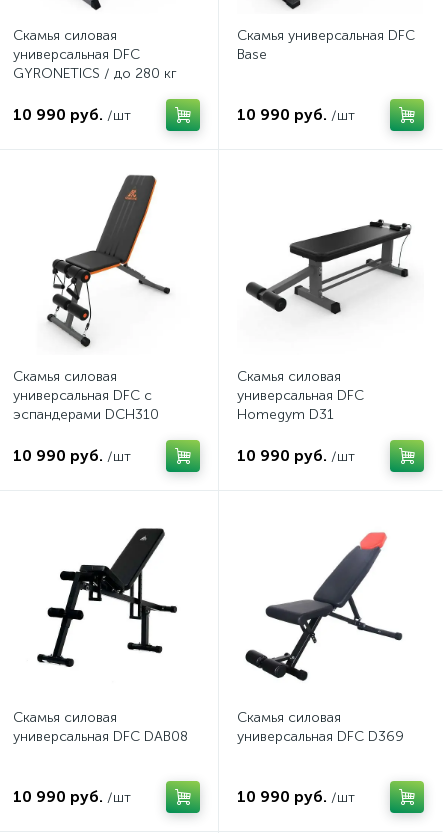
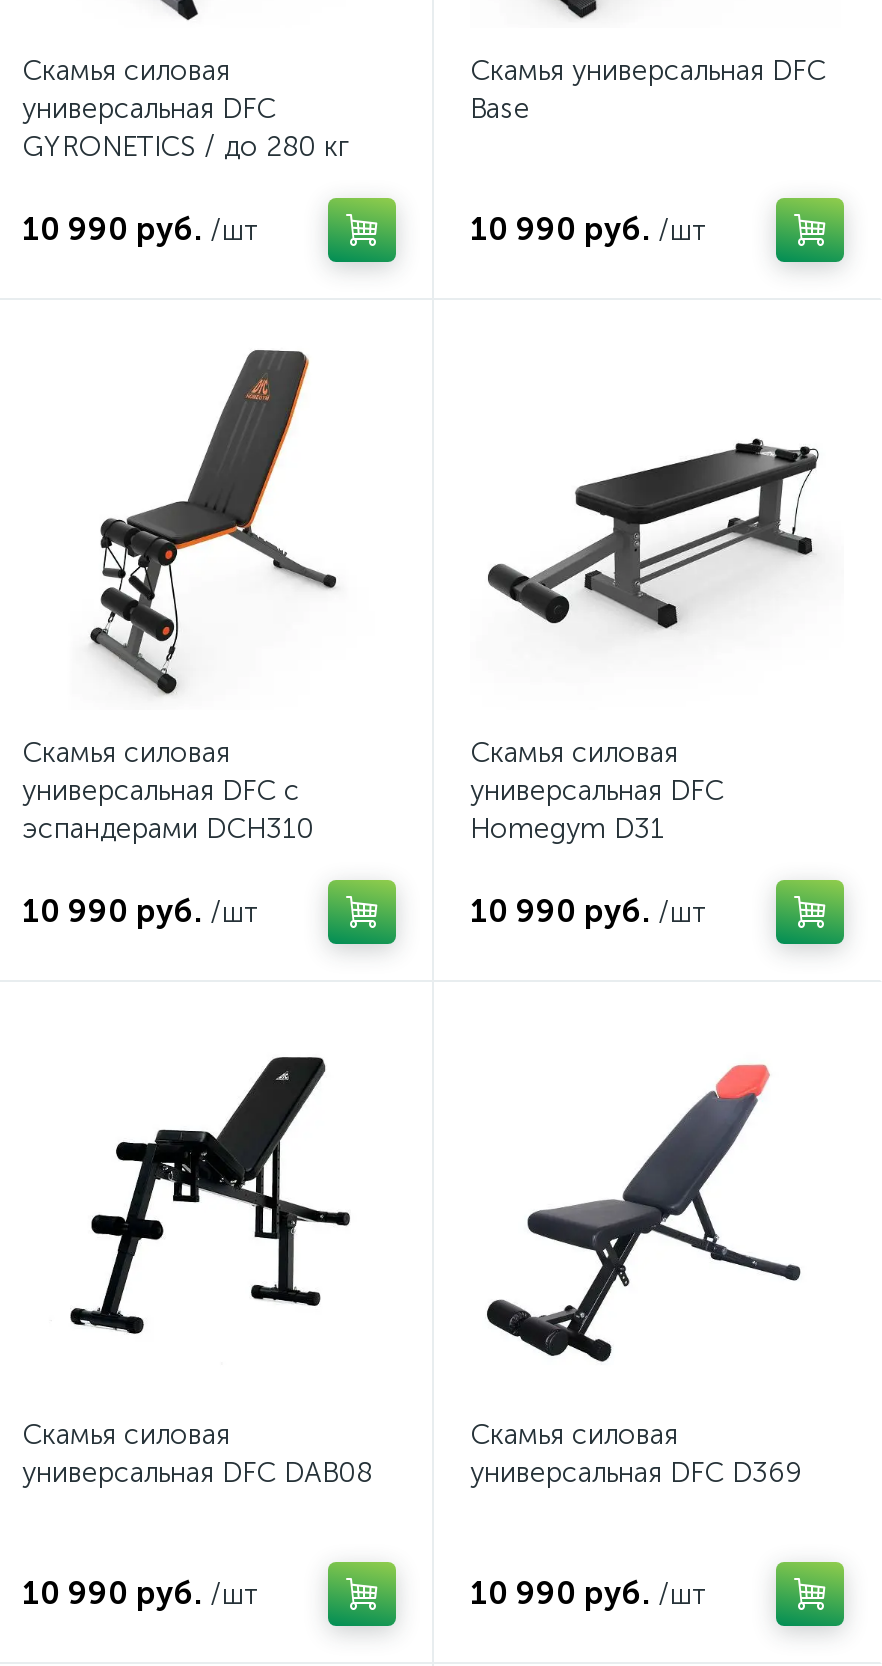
[13,368,117,385] Cкамья силовая -> [22,736,230,770] Скамья силовая
[237,368,341,385] Cкамья силовая -> [470,736,678,770] Скамья силовая
[13,709,117,726] Cкамья силовая -> [22,1418,230,1452] Скамья силовая
[237,709,341,726] Cкамья силовая -> [470,1418,678,1452] Скамья силовая

